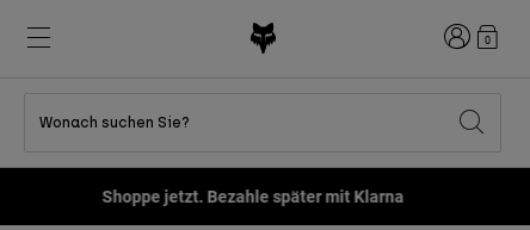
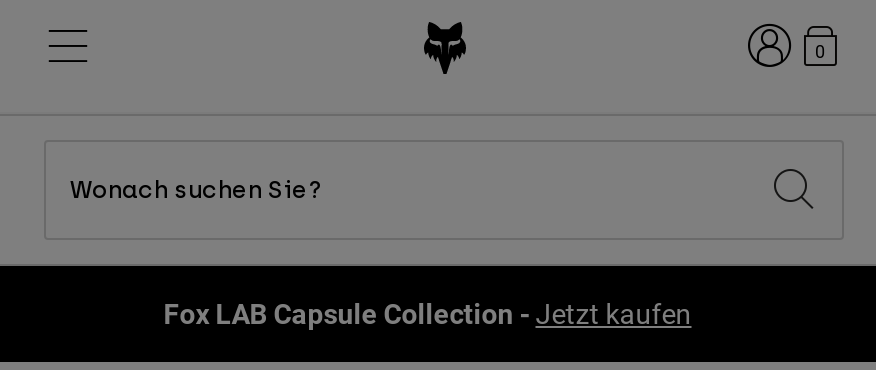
[102,185,404,208] Shoppe jetzt. Bezahle später mit Klarna -> [164,295,692,333] Fox LAB Capsule Collection - Jetzt kaufen

